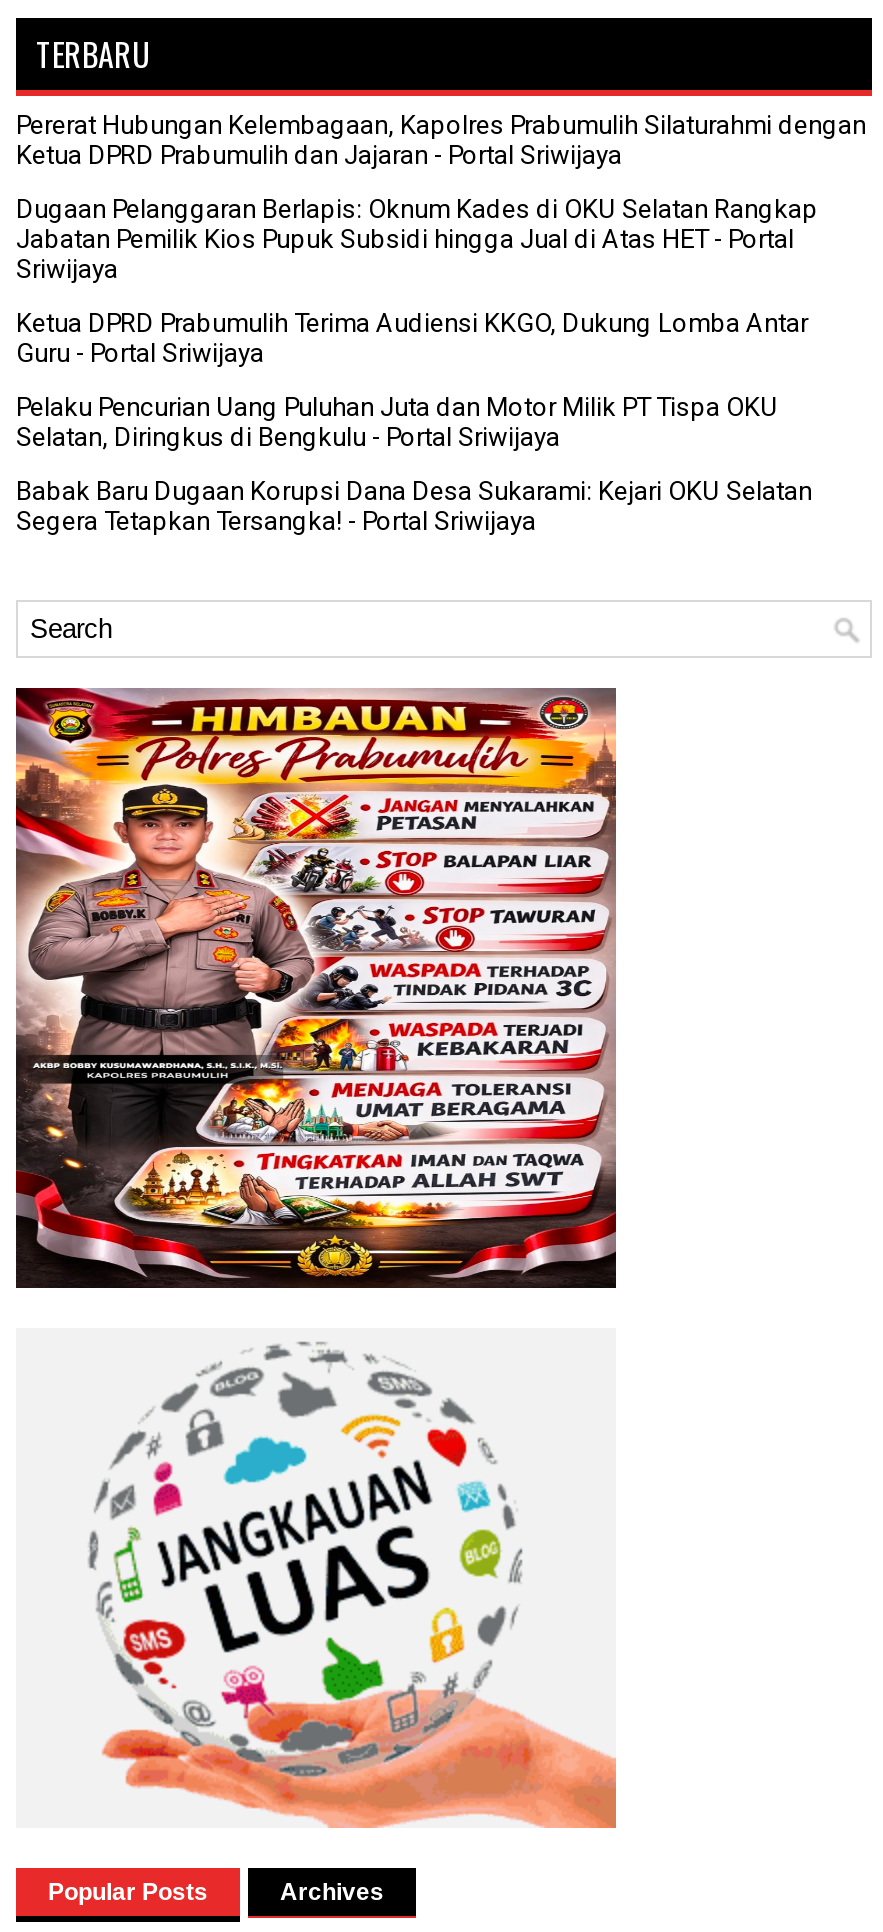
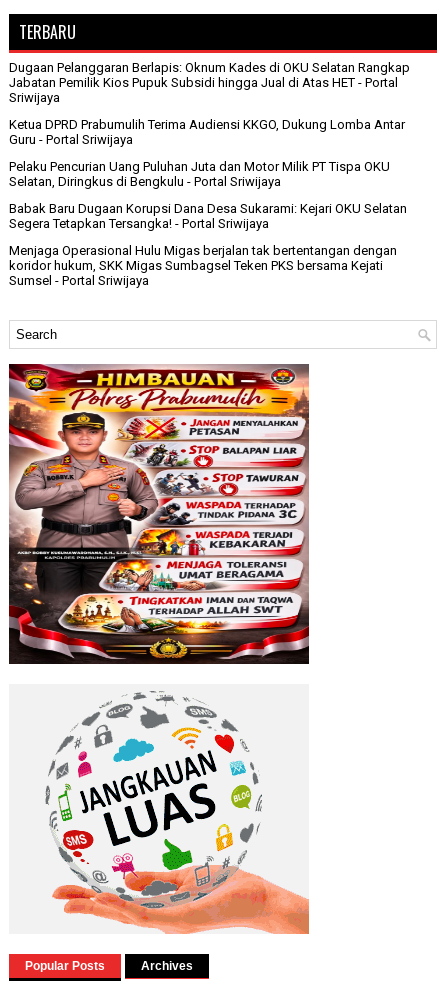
[16,110,866,170] Pererat Hubungan Kelembagaan, Kapolres Prabumulih Silaturahmi dengan | Ketua DPRD Prabumulih dan Jajaran- Portal Sriwijaya -> none
moved [16,194,818,536] -> [9,60,410,231]: Dugaan Pelanggaran Berlapis: Oknum Kades di OKU Selatan Rangkap | Jabatan Pemilik Kios Pupuk Subsidi hingga Jual di Atas HET- Portal | Sriwijaya | ... | Babak Baru Dugaan Korupsi Dana Desa Sukarami: Kejari OKU Selatan | Segera Tetapkan Tersangka! - Portal Sriwijaya
none -> [9,243,397,288] Menjaga Operasional Hulu Migas berjalan tak bertentangan dengan | koridor hukum, SKK Migas Sumbagsel Teken PKS bersama Kejati | Sumsel - Portal Sriwijaya

